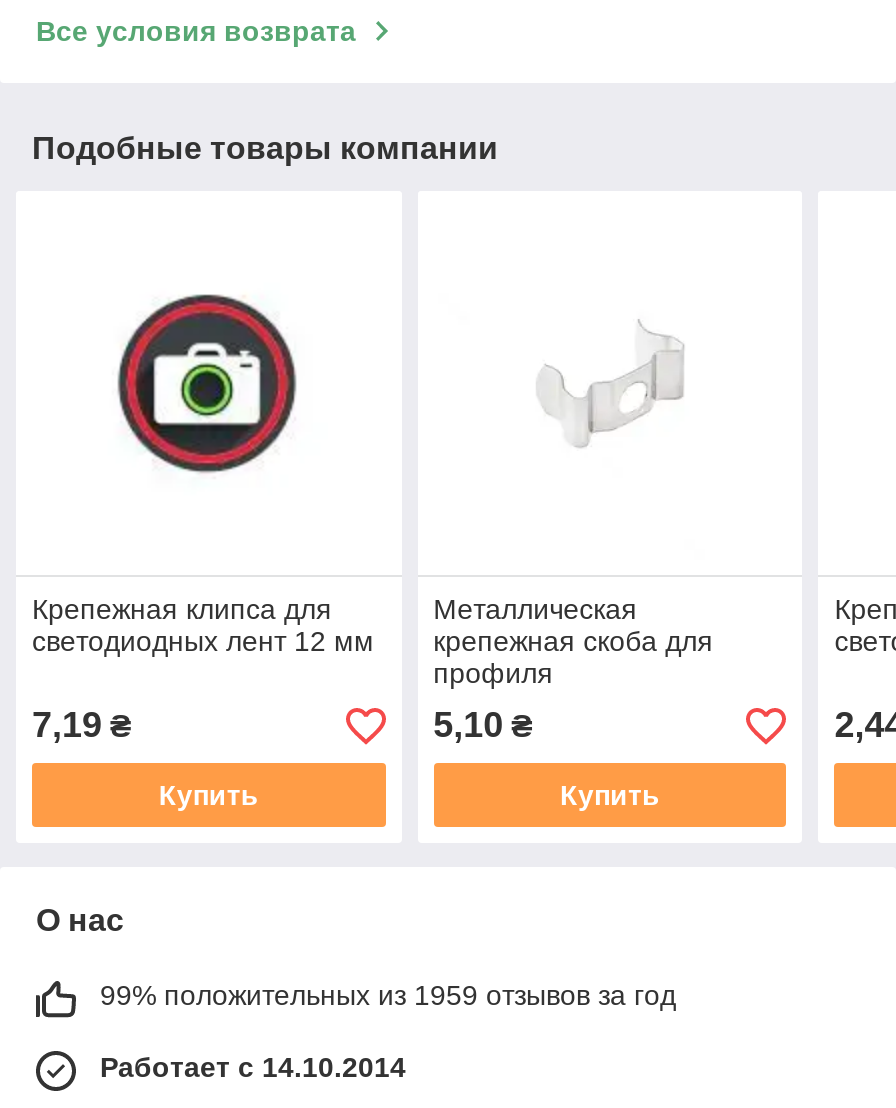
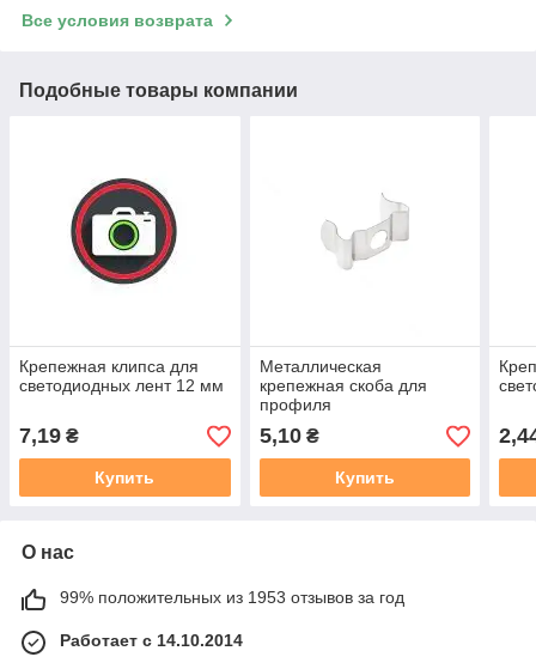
[100,980,676,1012] 99% положительных из 1959 отзывов за год -> [60,588,404,607] 99% положительных из 1953 отзывов за год

